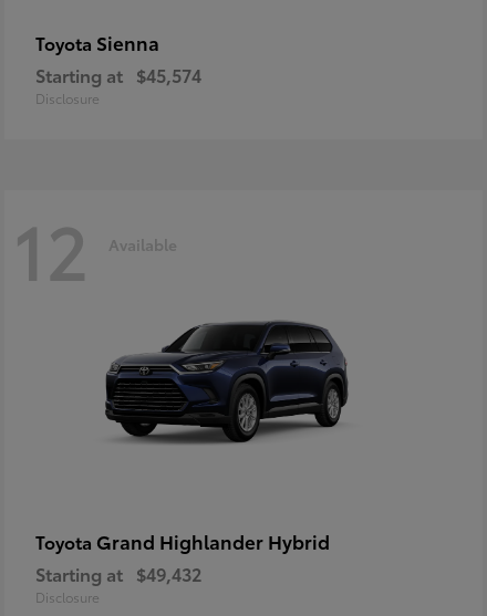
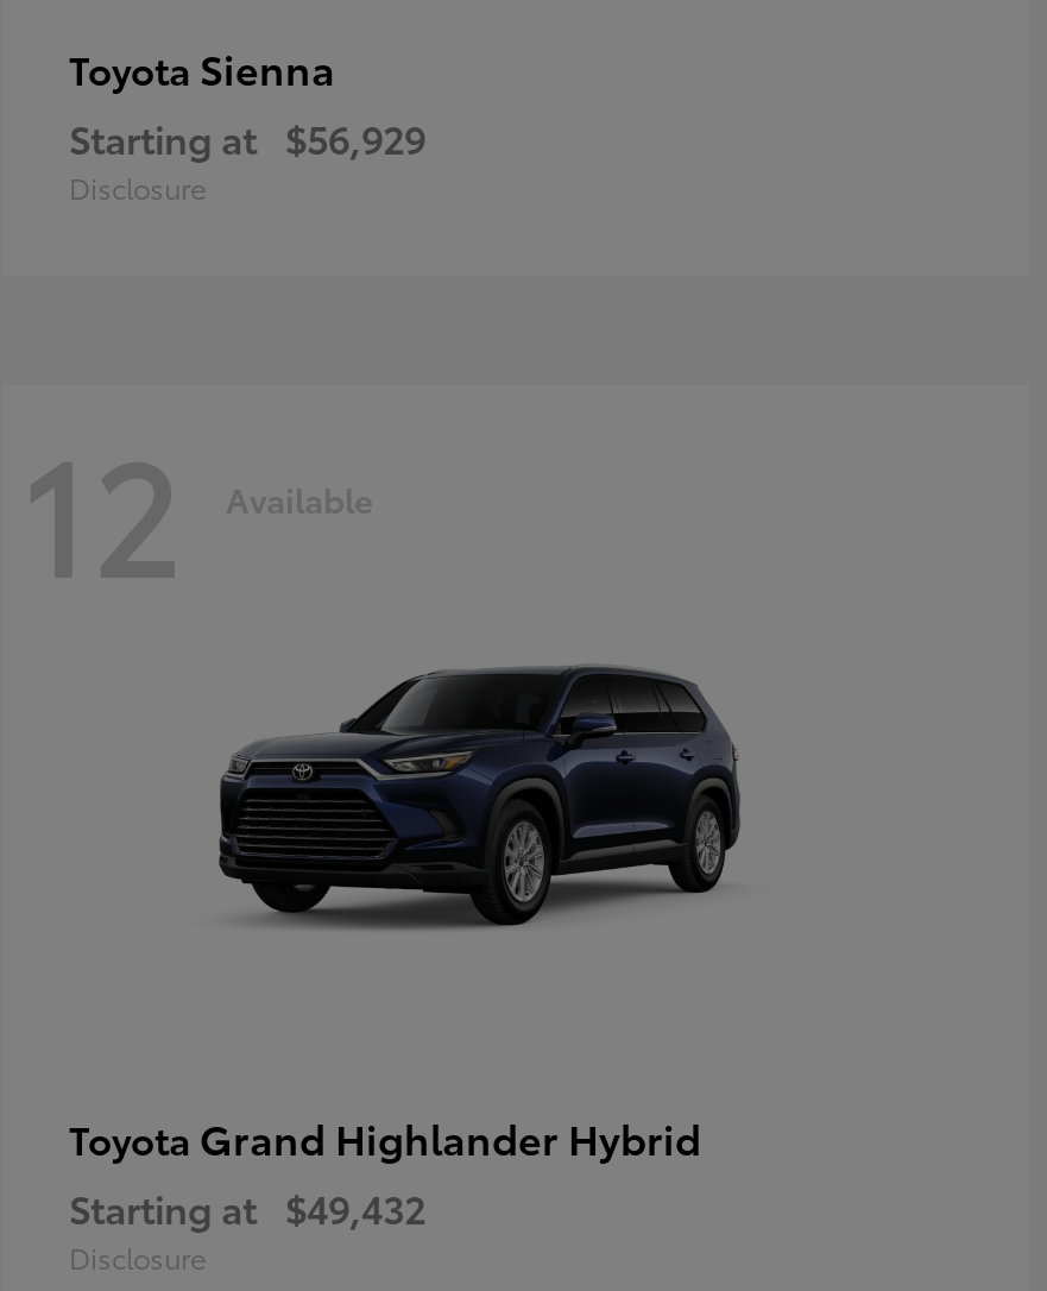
[35,62,201,88] Starting at $45,574 -> [69,109,425,164] Starting at $56,929

